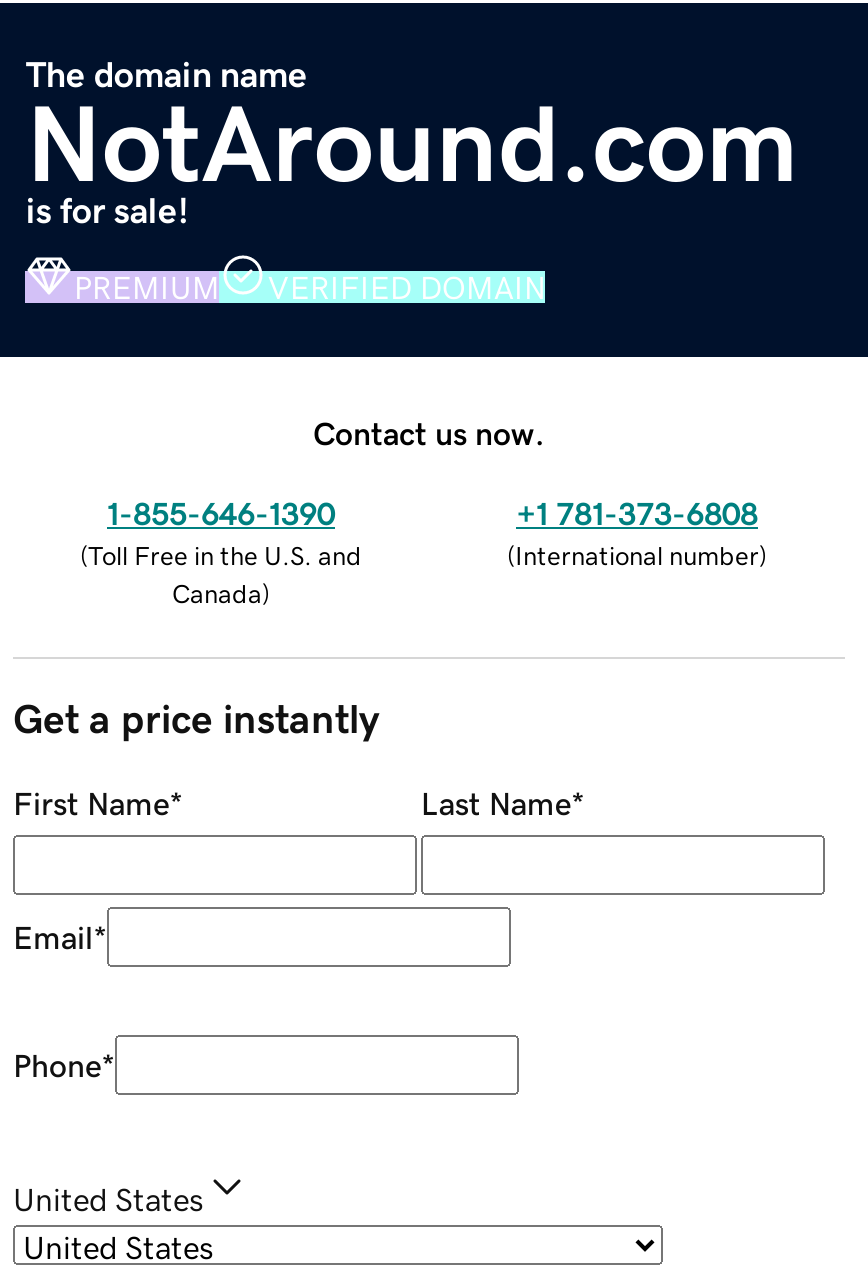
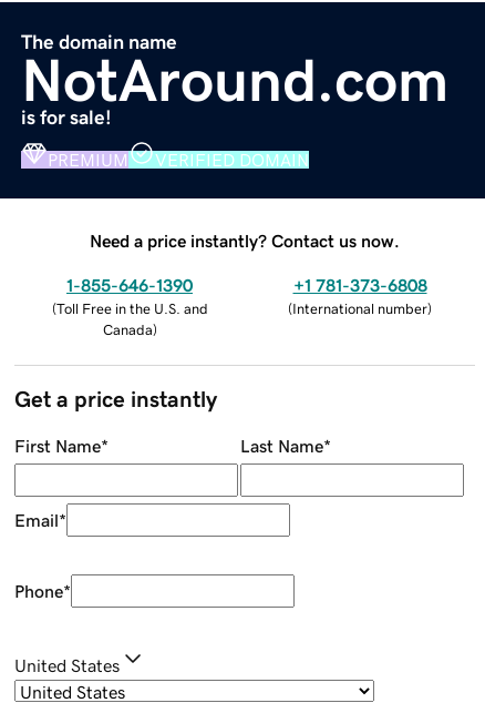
[313,416,545,448] Contact us now. -> [90,231,400,249] Need a price instantly? Contact us now.

